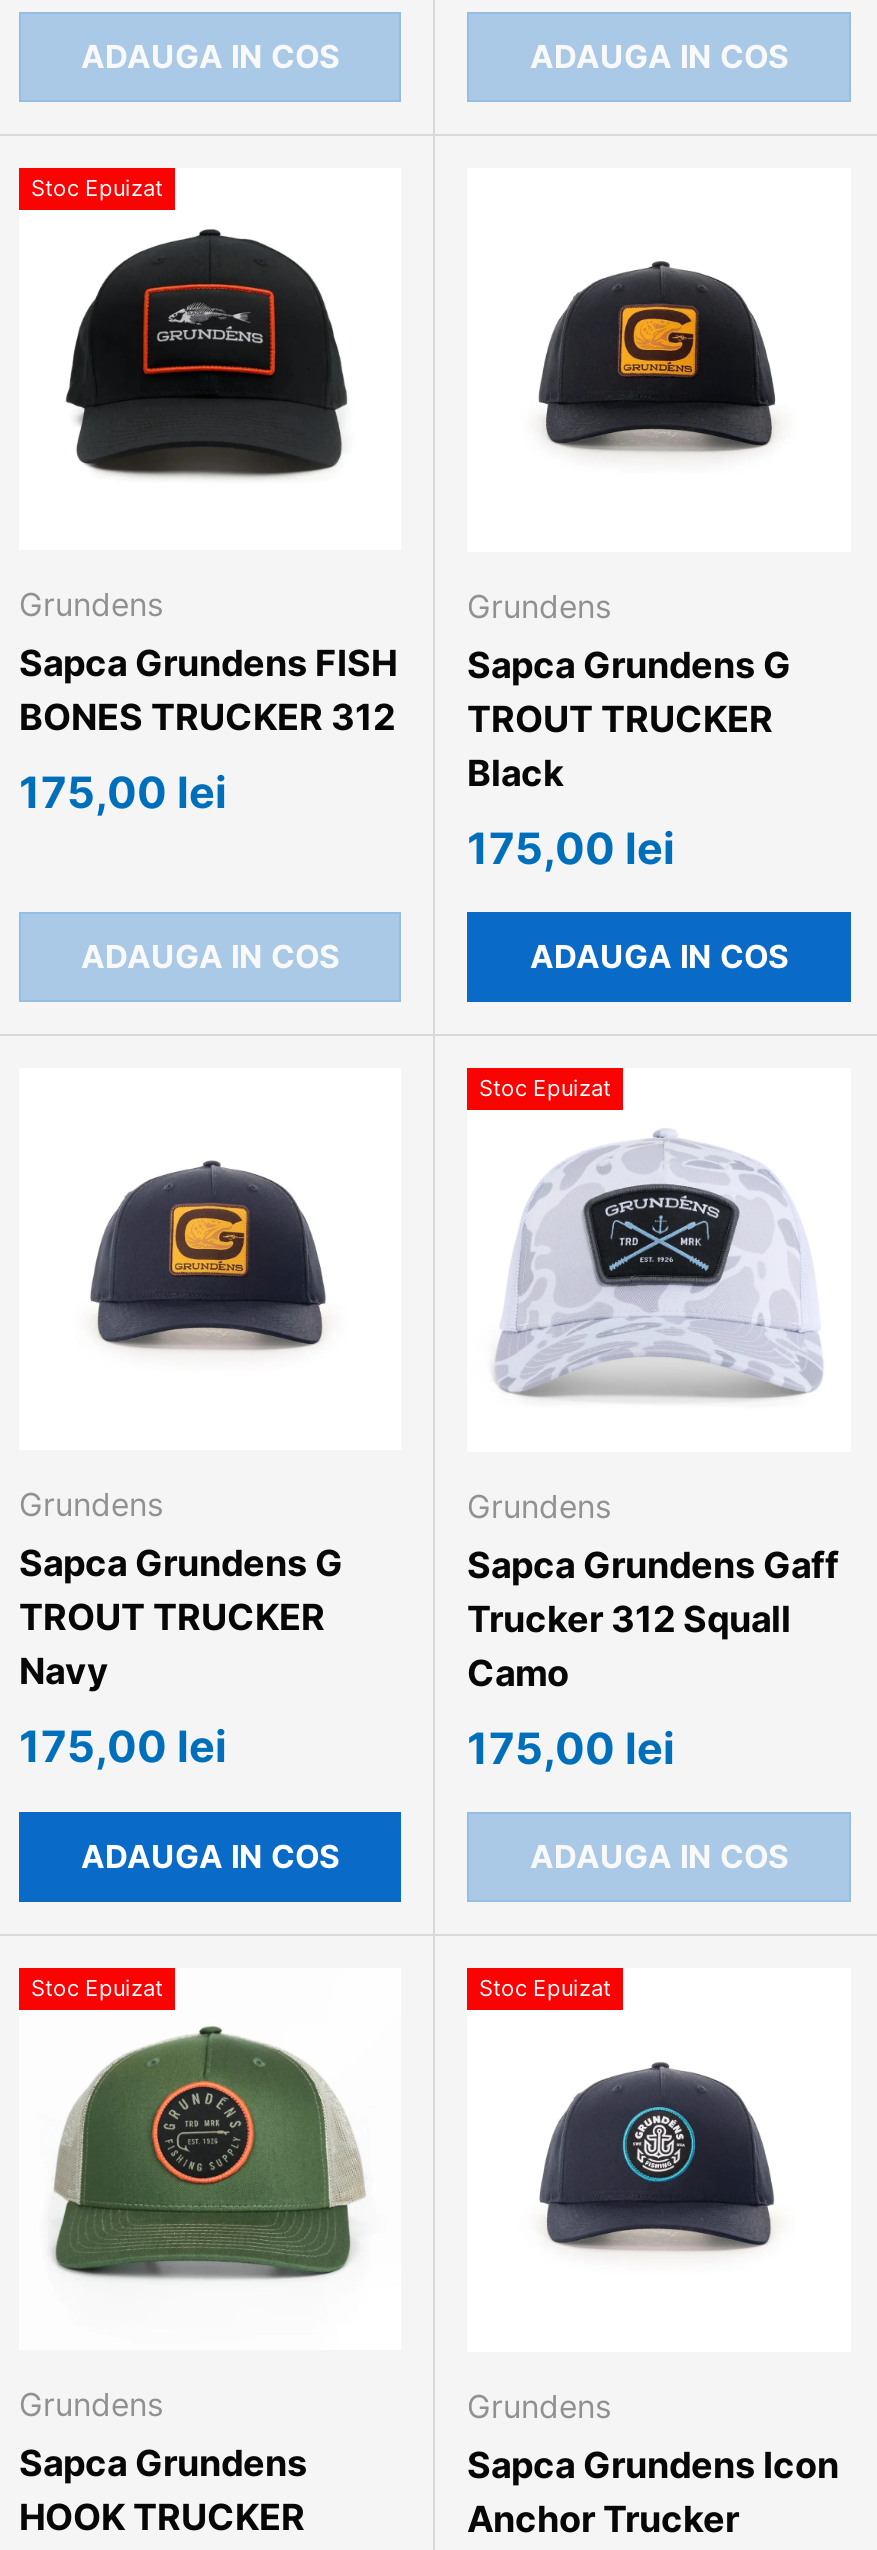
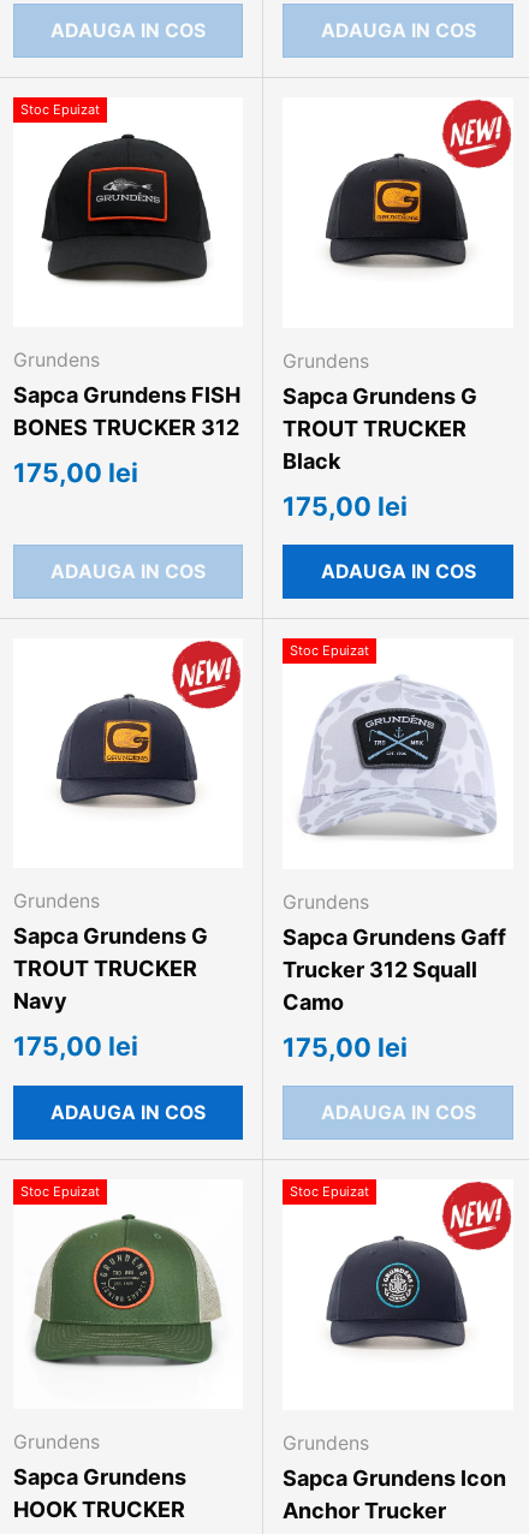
none -> [441,99,512,170] [image]
none -> [171,640,242,709] [image]
none -> [441,1181,512,1251] [image]

